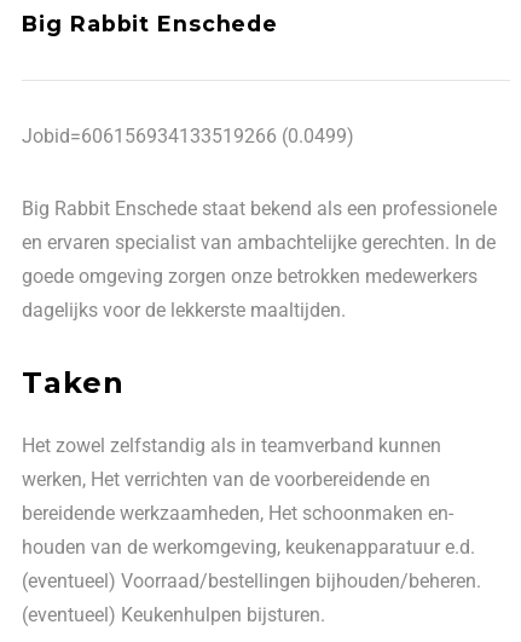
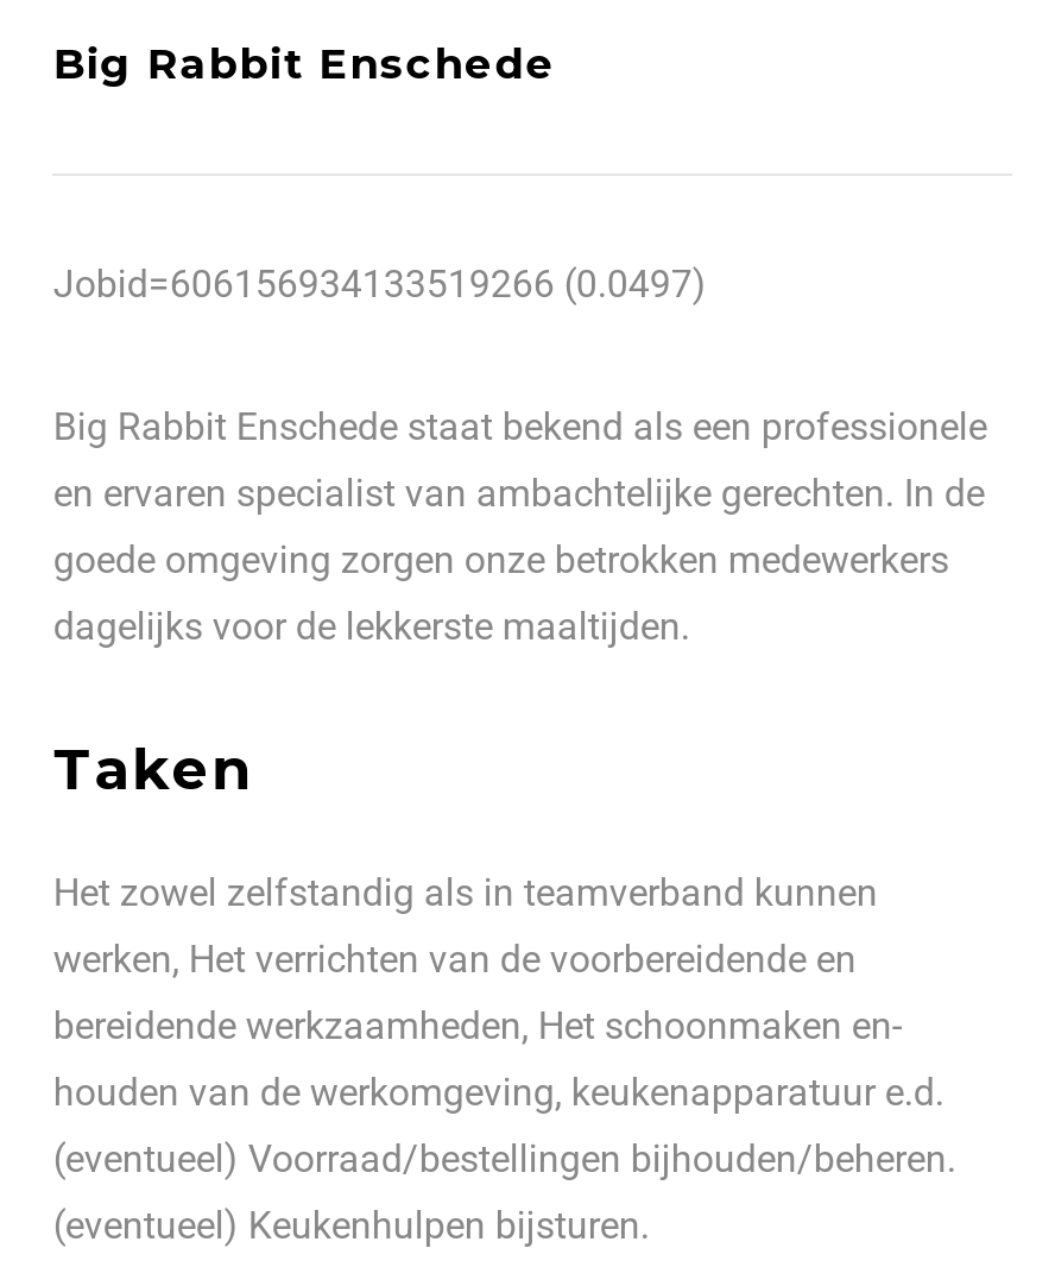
[22,125,355,148] Jobid=606156934133519266 (0.0499) -> [53,261,707,307] Jobid=606156934133519266 (0.0497)

